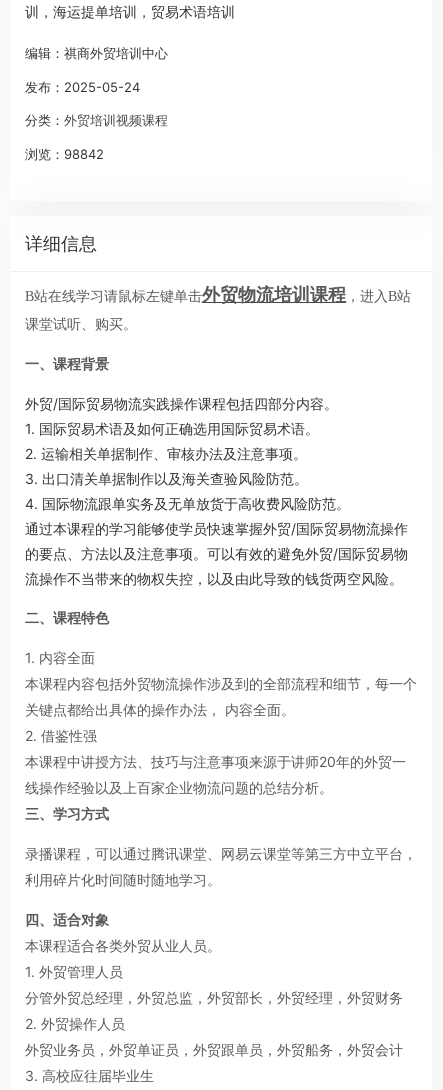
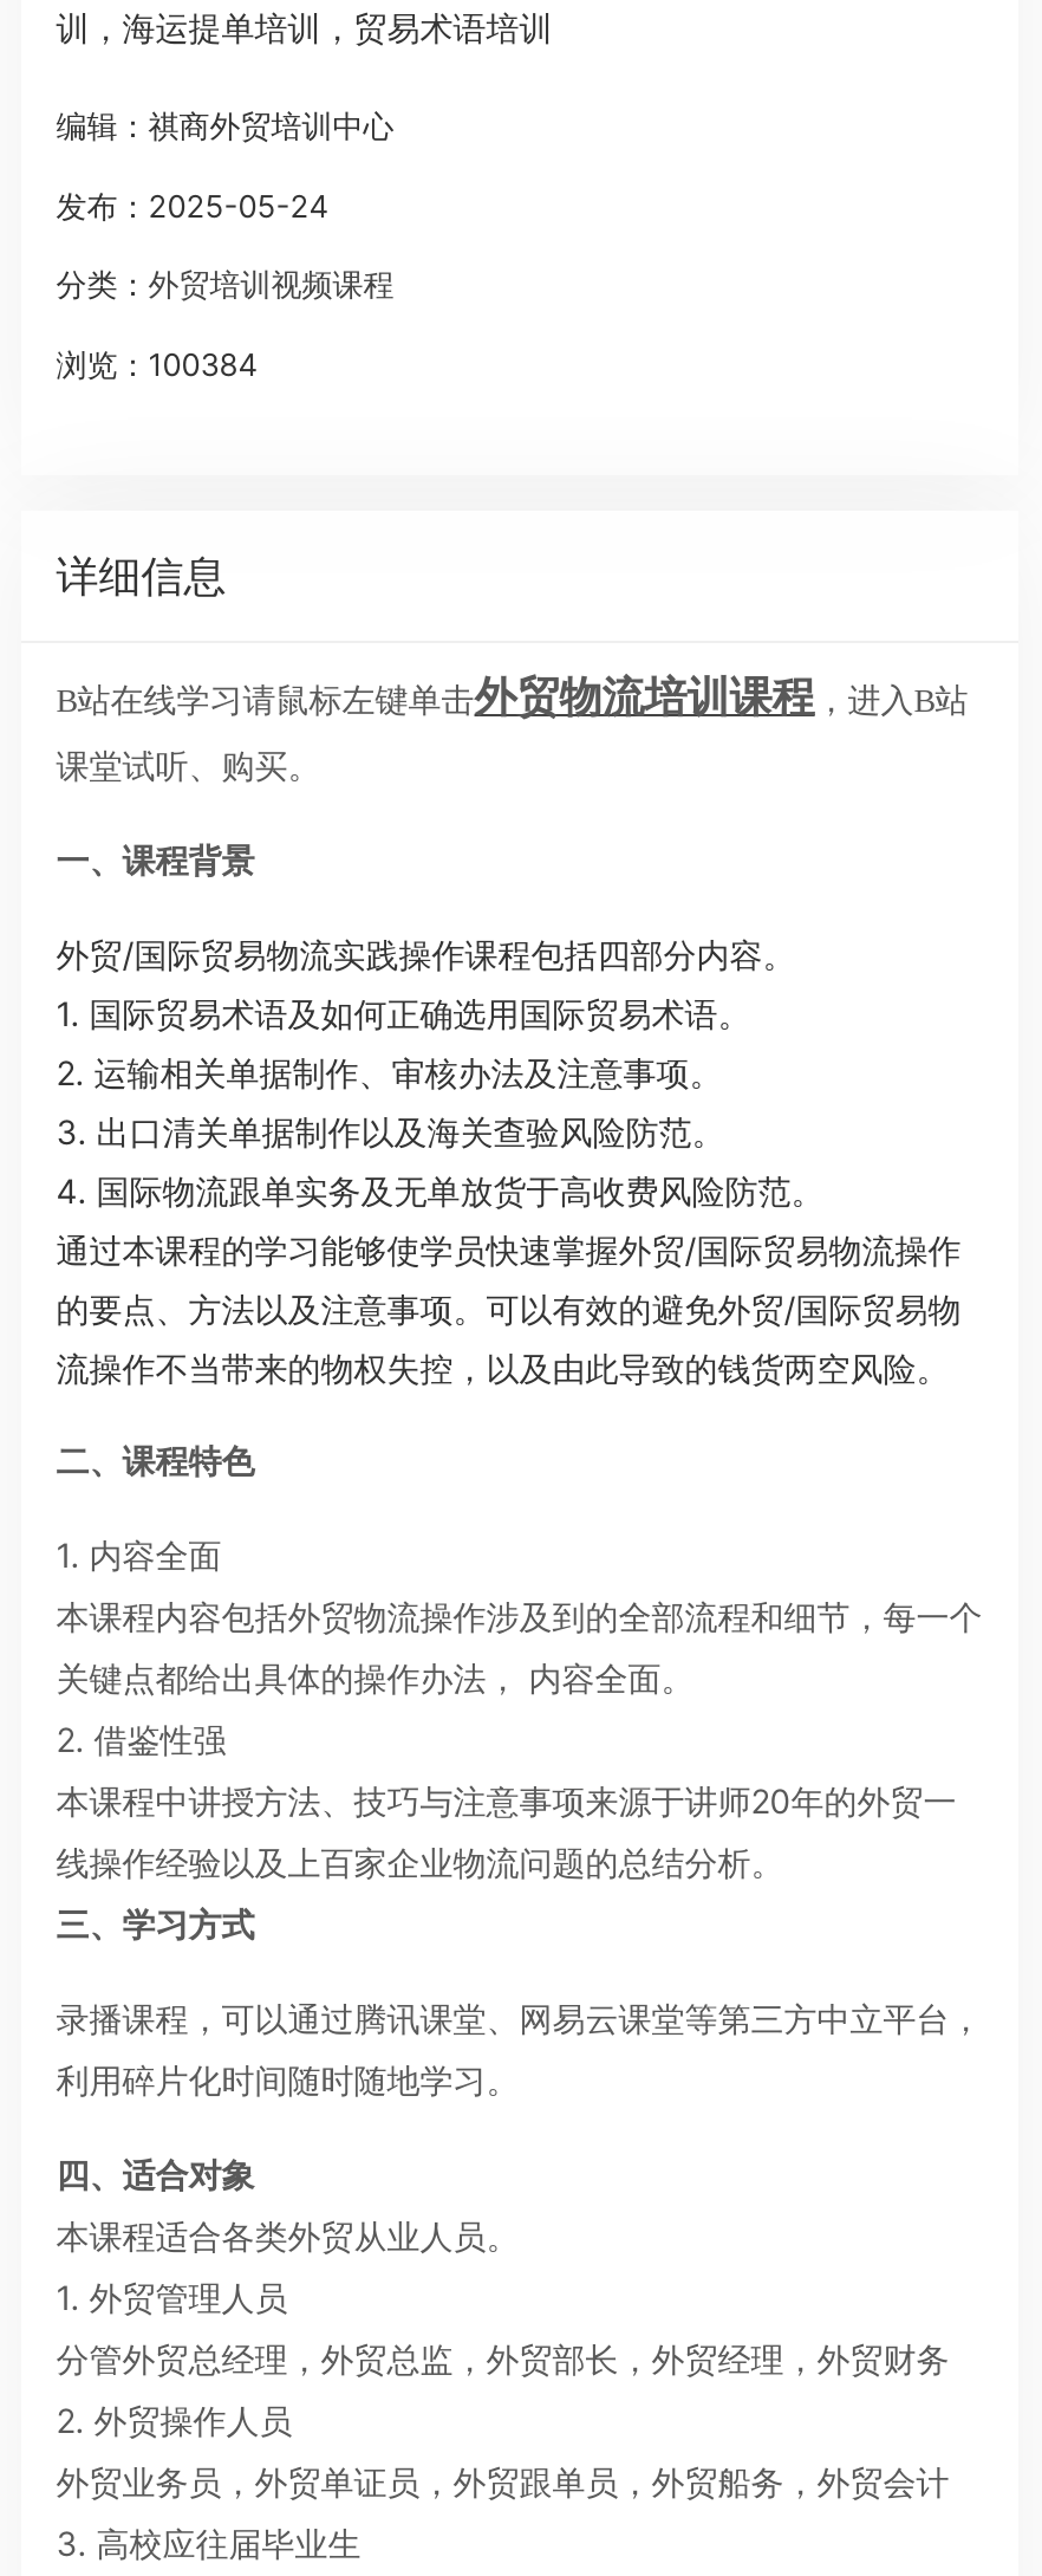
[25,146,104,162] 浏览：98842 -> [56,345,257,383] 浏览：100384

